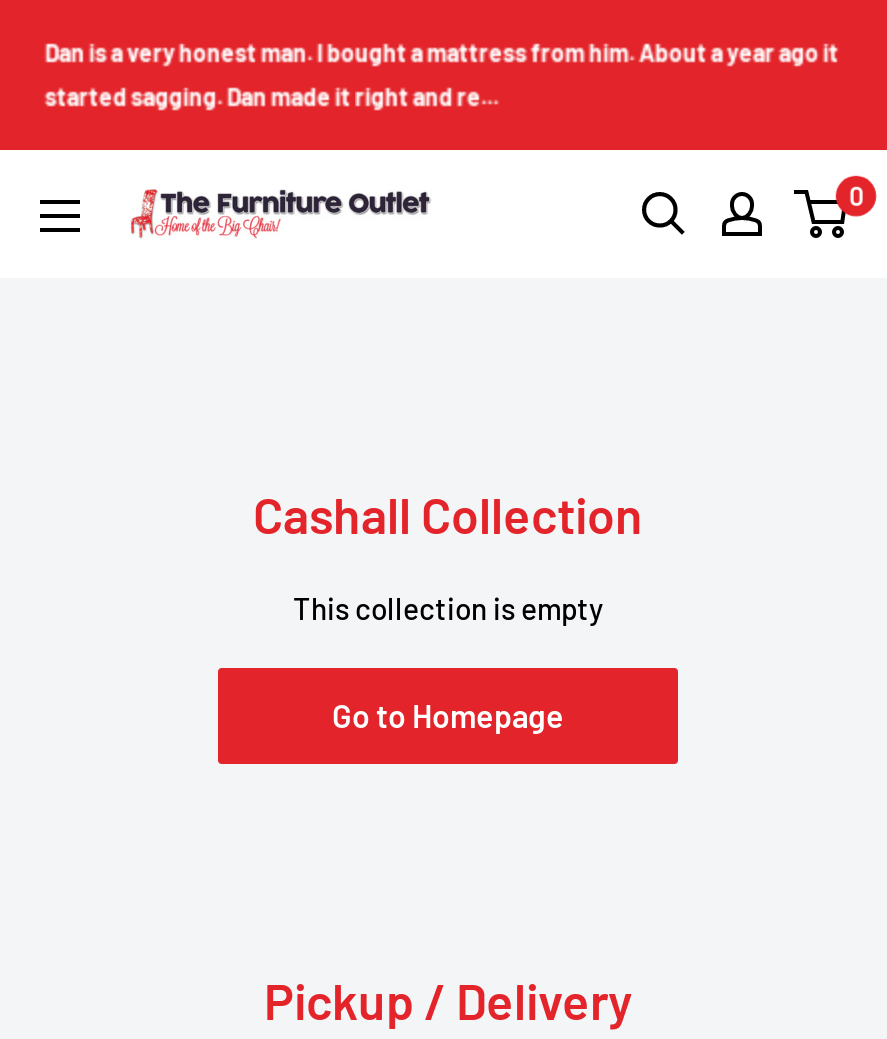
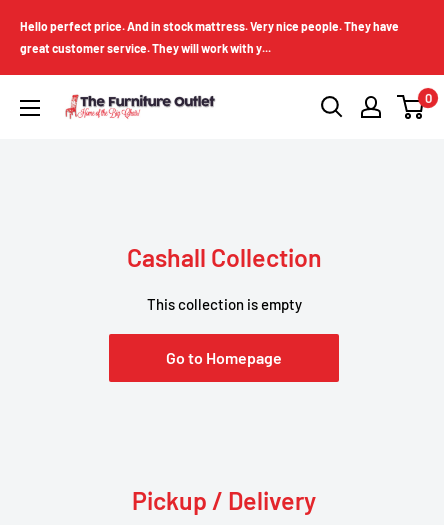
[40,38,834,66] Dan is a very honest man. I bought a mattress from him. About a year ago it -> [20,19,399,33] Hello perfect price. And in stock mattress. Very nice people. They have
[40,82,494,110] started sagging. Dan made it right and re... -> [20,41,271,55] great customer service. They will work with y...

